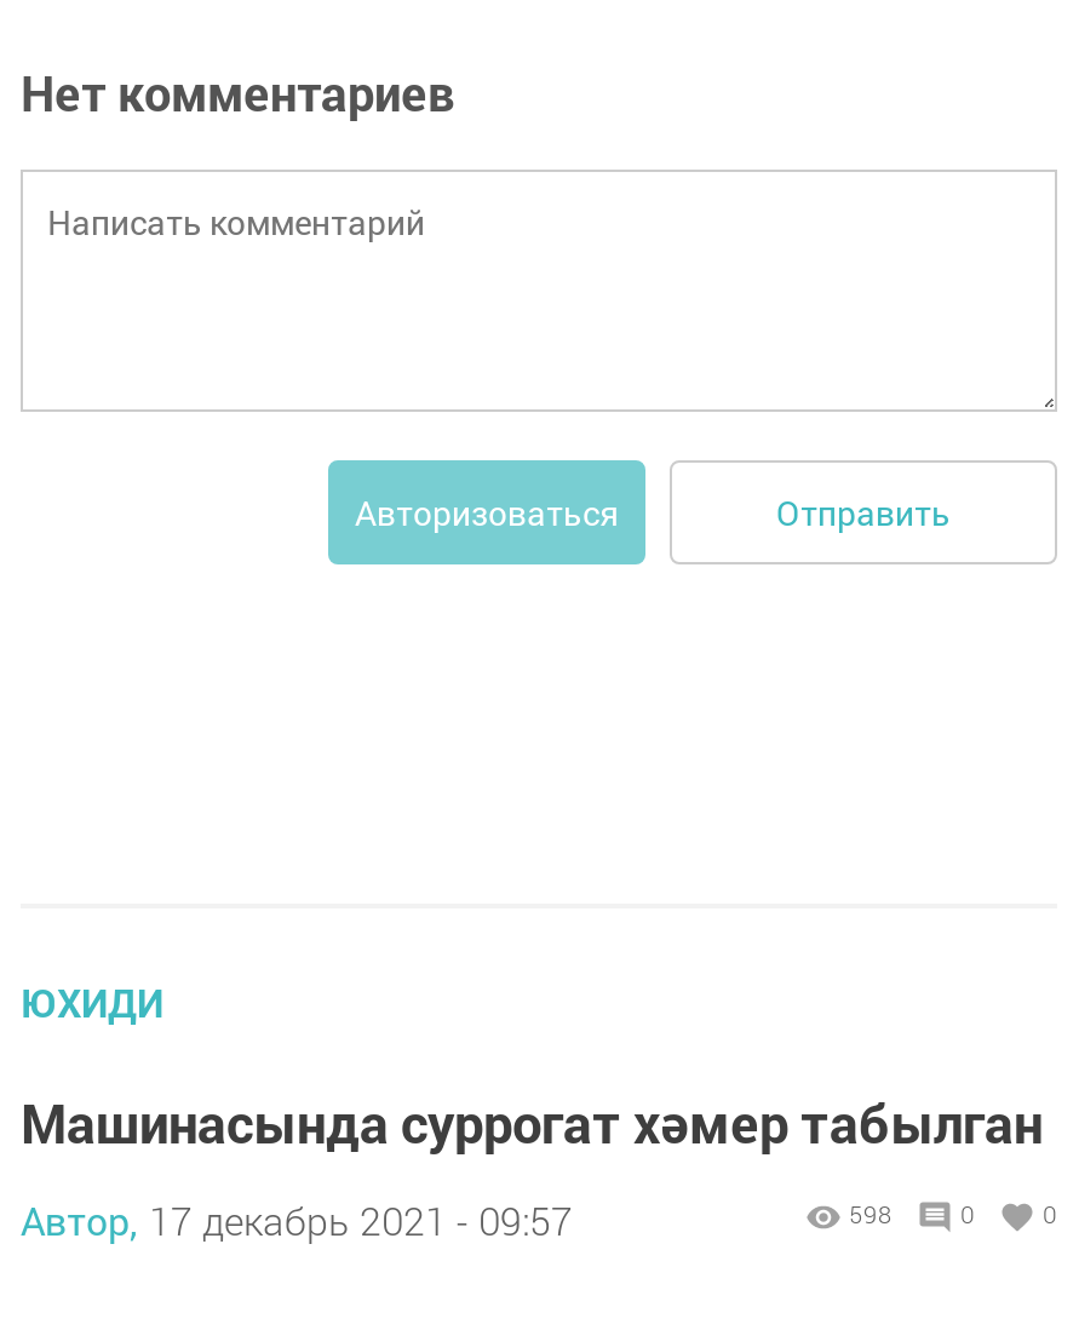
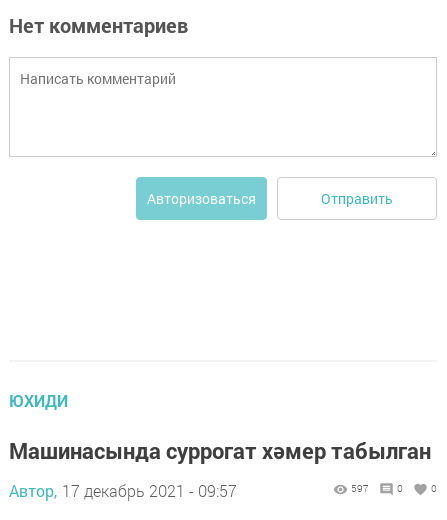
[849,1200,893,1231] 598 -> [351,482,369,495] 597

